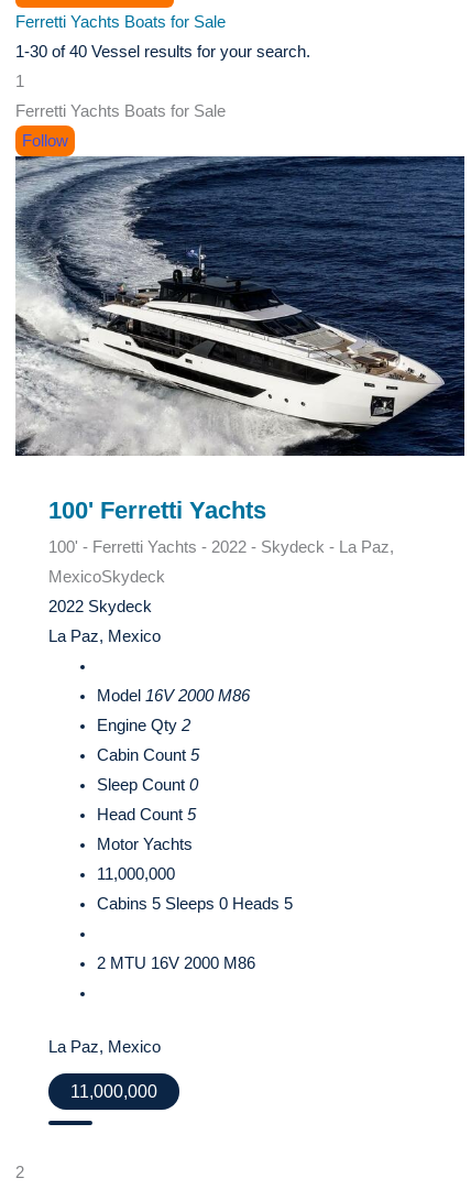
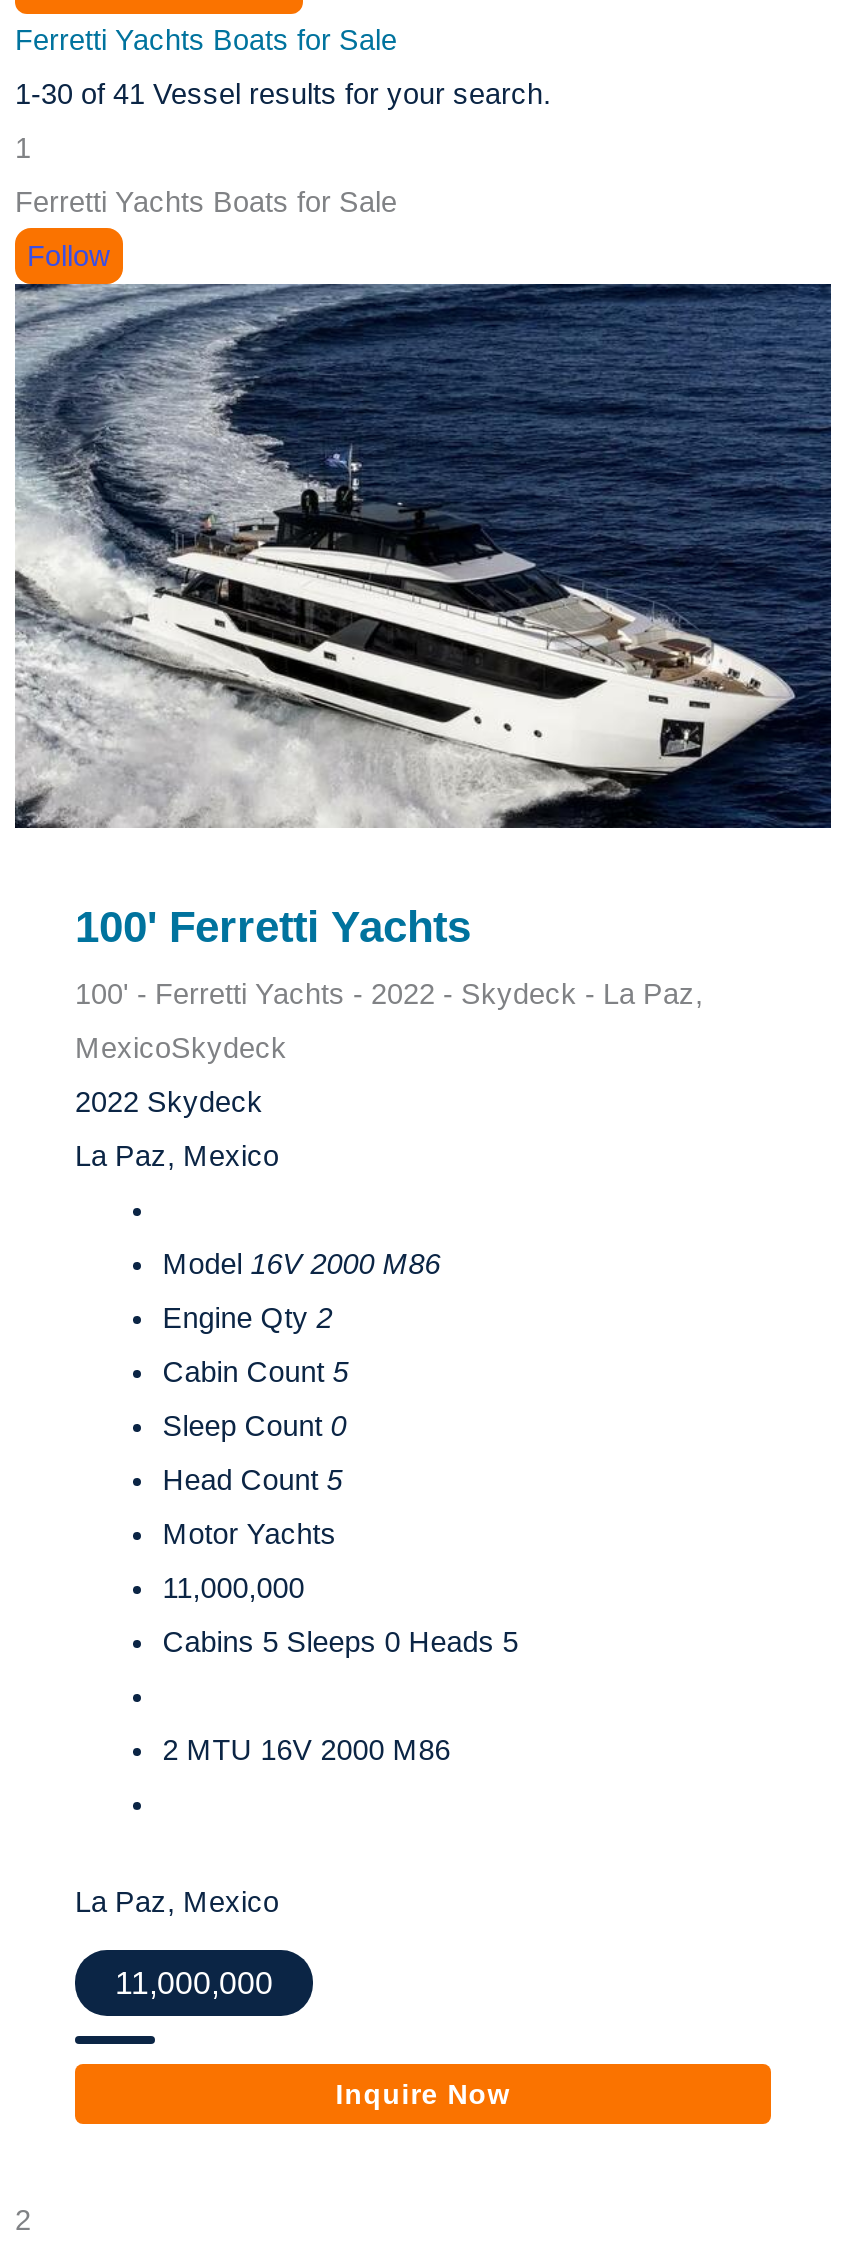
[15,42,310,60] 1-30 of 40 Vessel results for your search. -> [15,77,551,109] 1-30 of 41 Vessel results for your search.
none -> [335,2077,511,2109] Inquire Now

